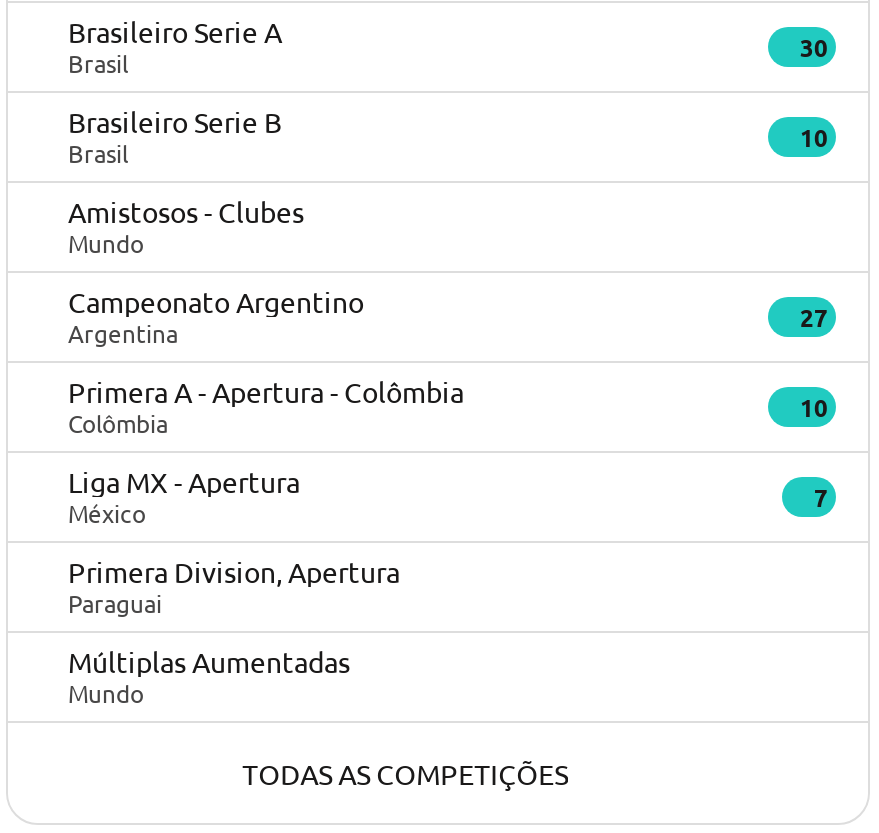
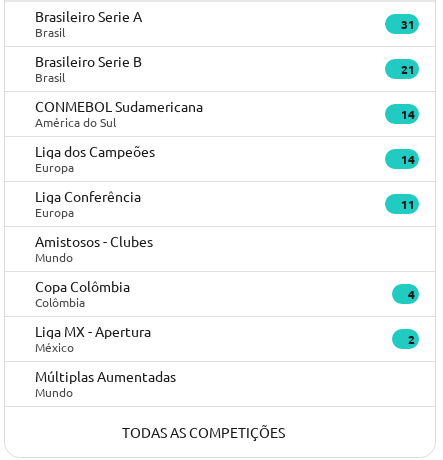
[800,32,828,64] 30 -> [401,16,415,32] 31
[800,122,828,154] 10 -> [35,61,415,220] 21 | CONMEBOL Sudamericana | América do Sul | 14 | Liga dos Campeões | Europa | 14 | Liga Conferência | Europa | 11
moved [68,194,304,260] -> [35,232,153,265]: Amistosos - Clubes | Mundo
[68,284,828,410] Campeonato Argentino | Argentina | 27 | Primera A - Apertura - Colômbia -> [35,277,130,295] Copa Colômbia
[800,392,828,424] 10 -> [408,286,415,302] 4
moved [68,408,300,500] -> [35,294,151,340]: Colômbia | Liga MX - Apertura
[68,482,828,620] 7 | Primera Division, Apertura | Paraguai -> [408,331,415,347] 2
moved [68,498,146,530] -> [35,339,74,355]: México

